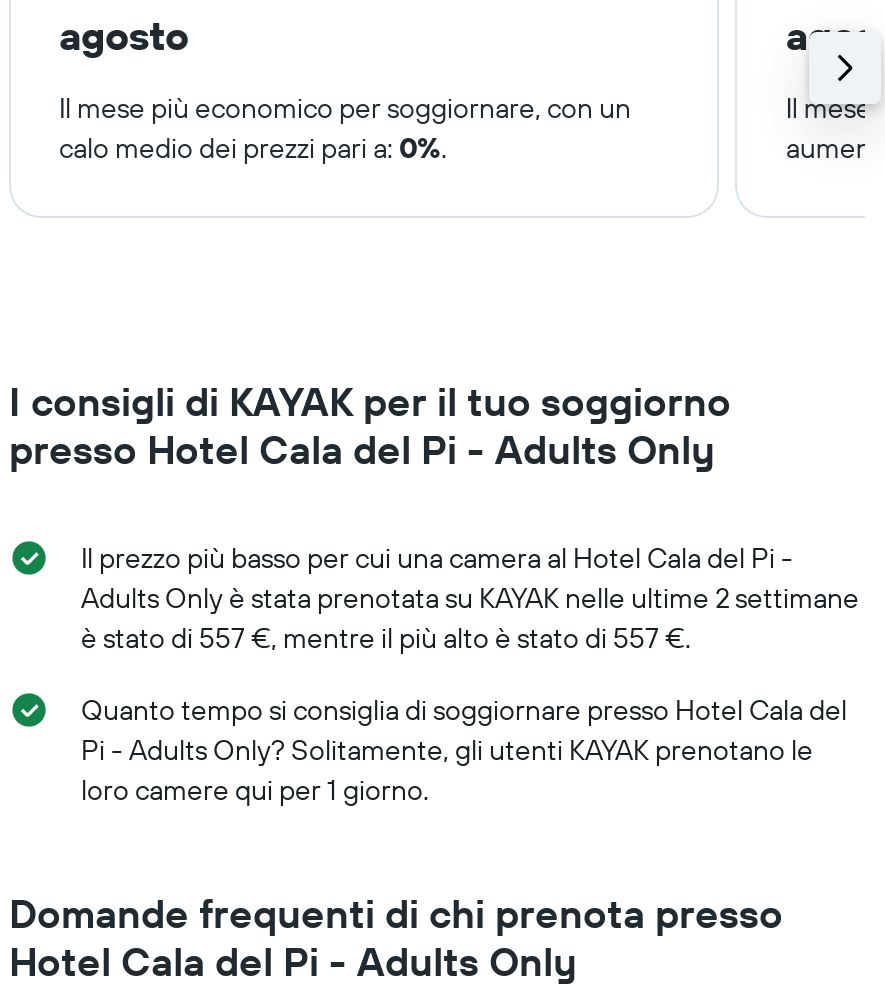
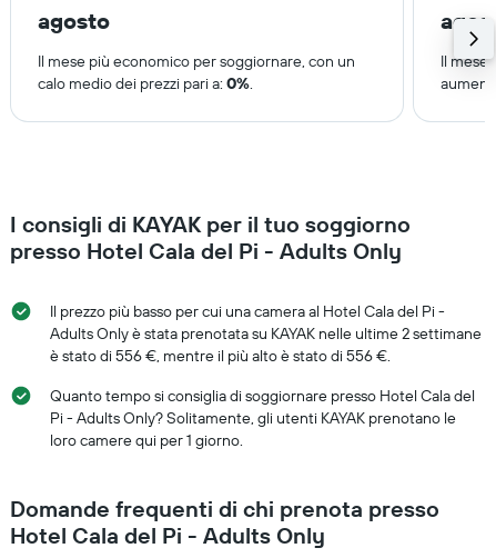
[81,620,691,656] è stato di 557 €, mentre il più alto è stato di 557 €. -> [50,346,391,366] è stato di 556 €, mentre il più alto è stato di 556 €.

